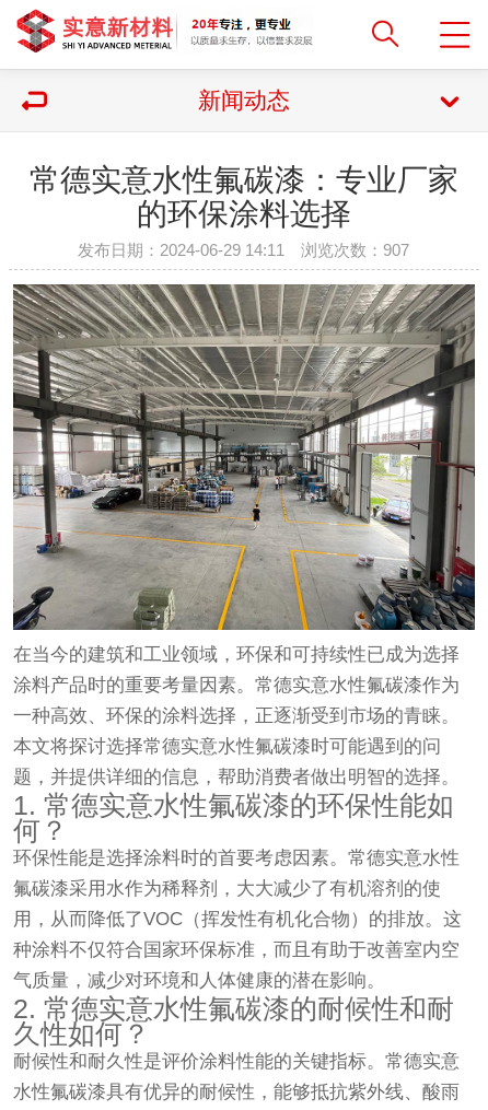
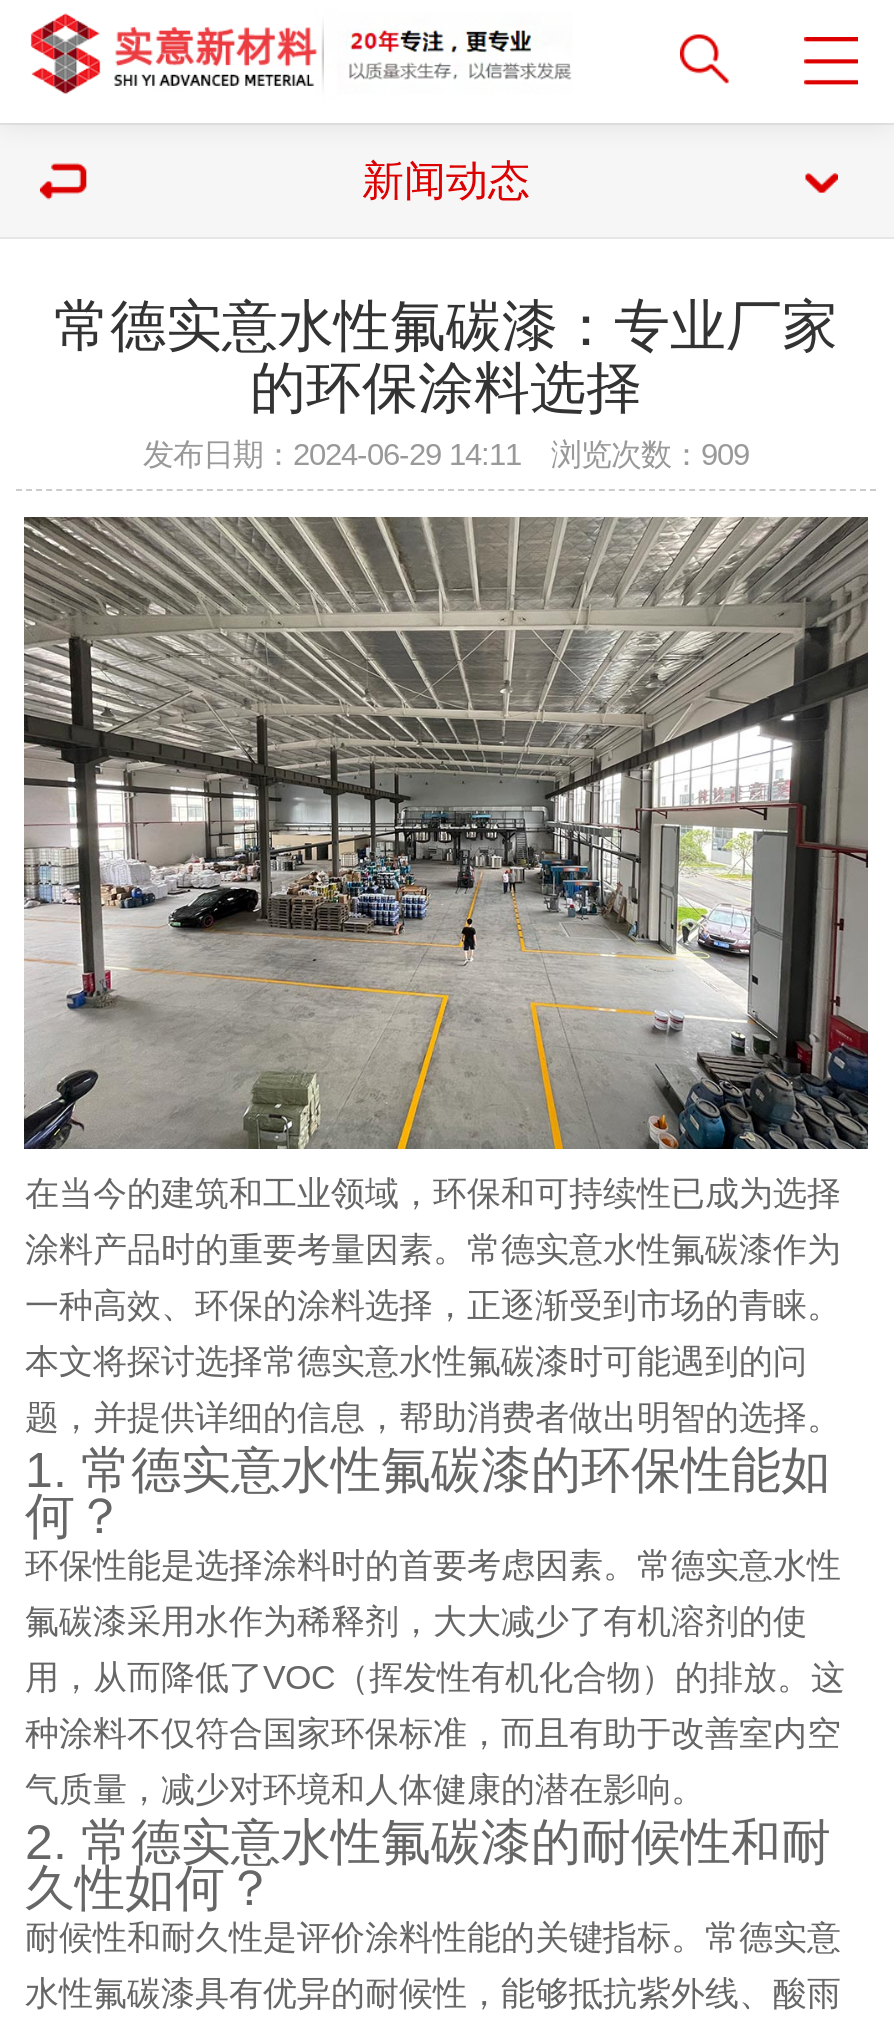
[78,241,410,259] 发布日期：2024-06-29 14:11 浏览次数：907 -> [143,437,749,471] 发布日期：2024-06-29 14:11 浏览次数：909

